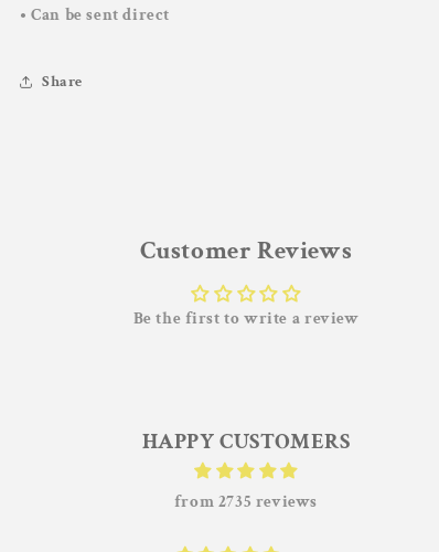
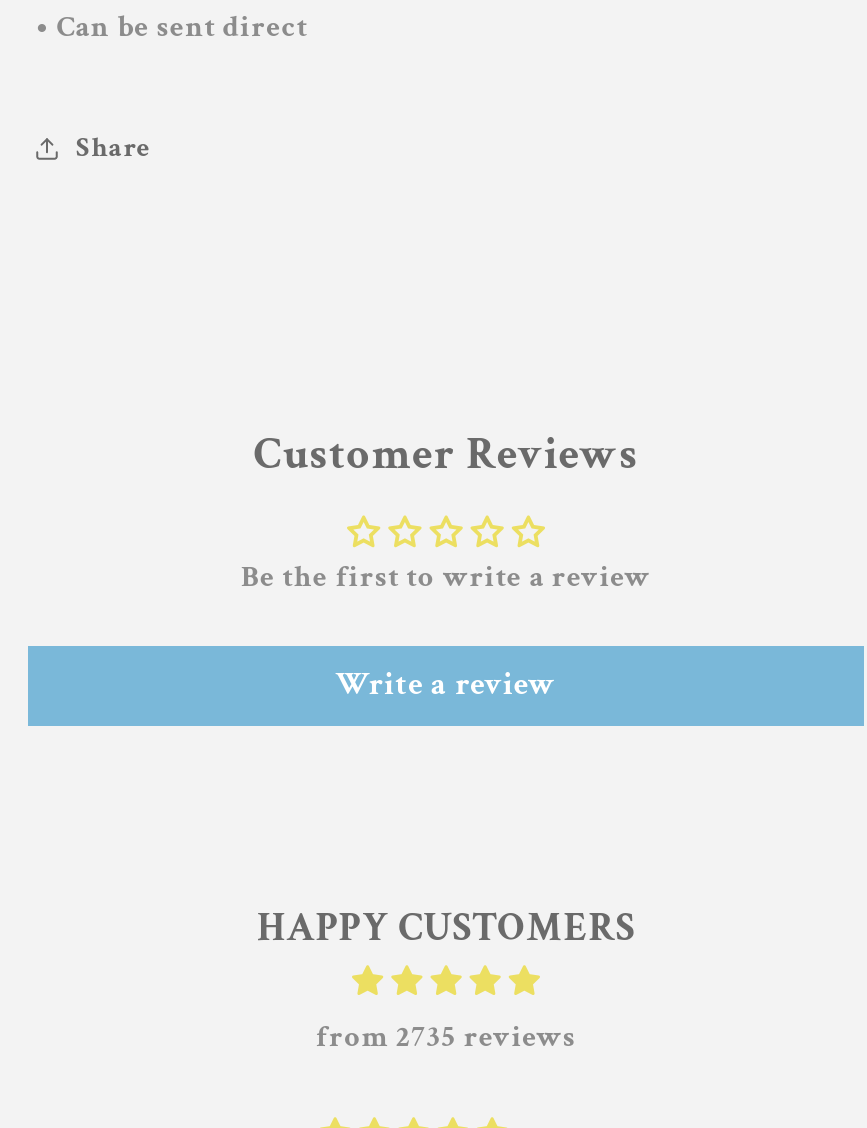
none -> [336,664,556,706] Write a review

